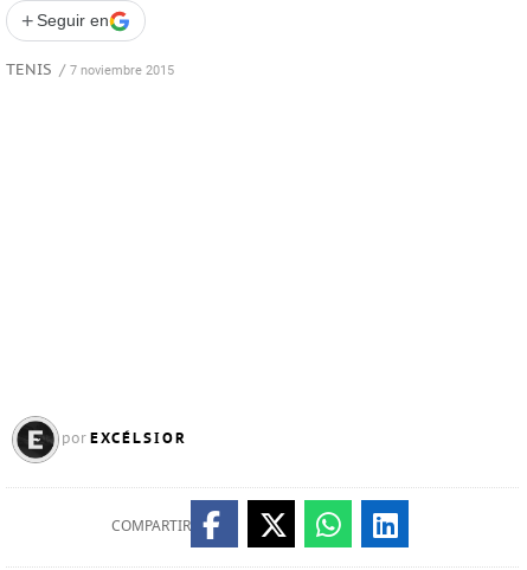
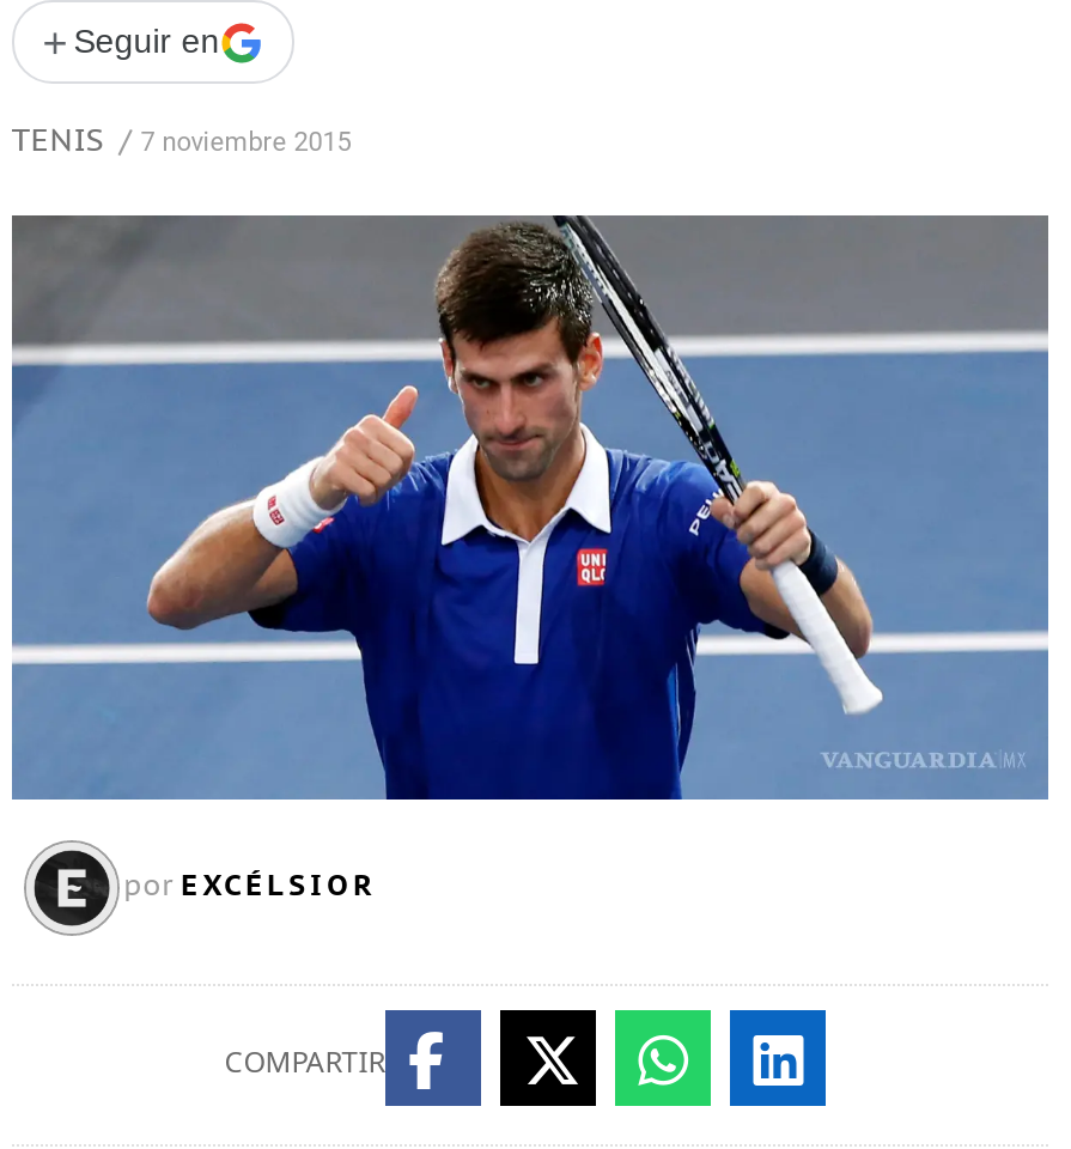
none -> [10,213,1051,802] [image]

